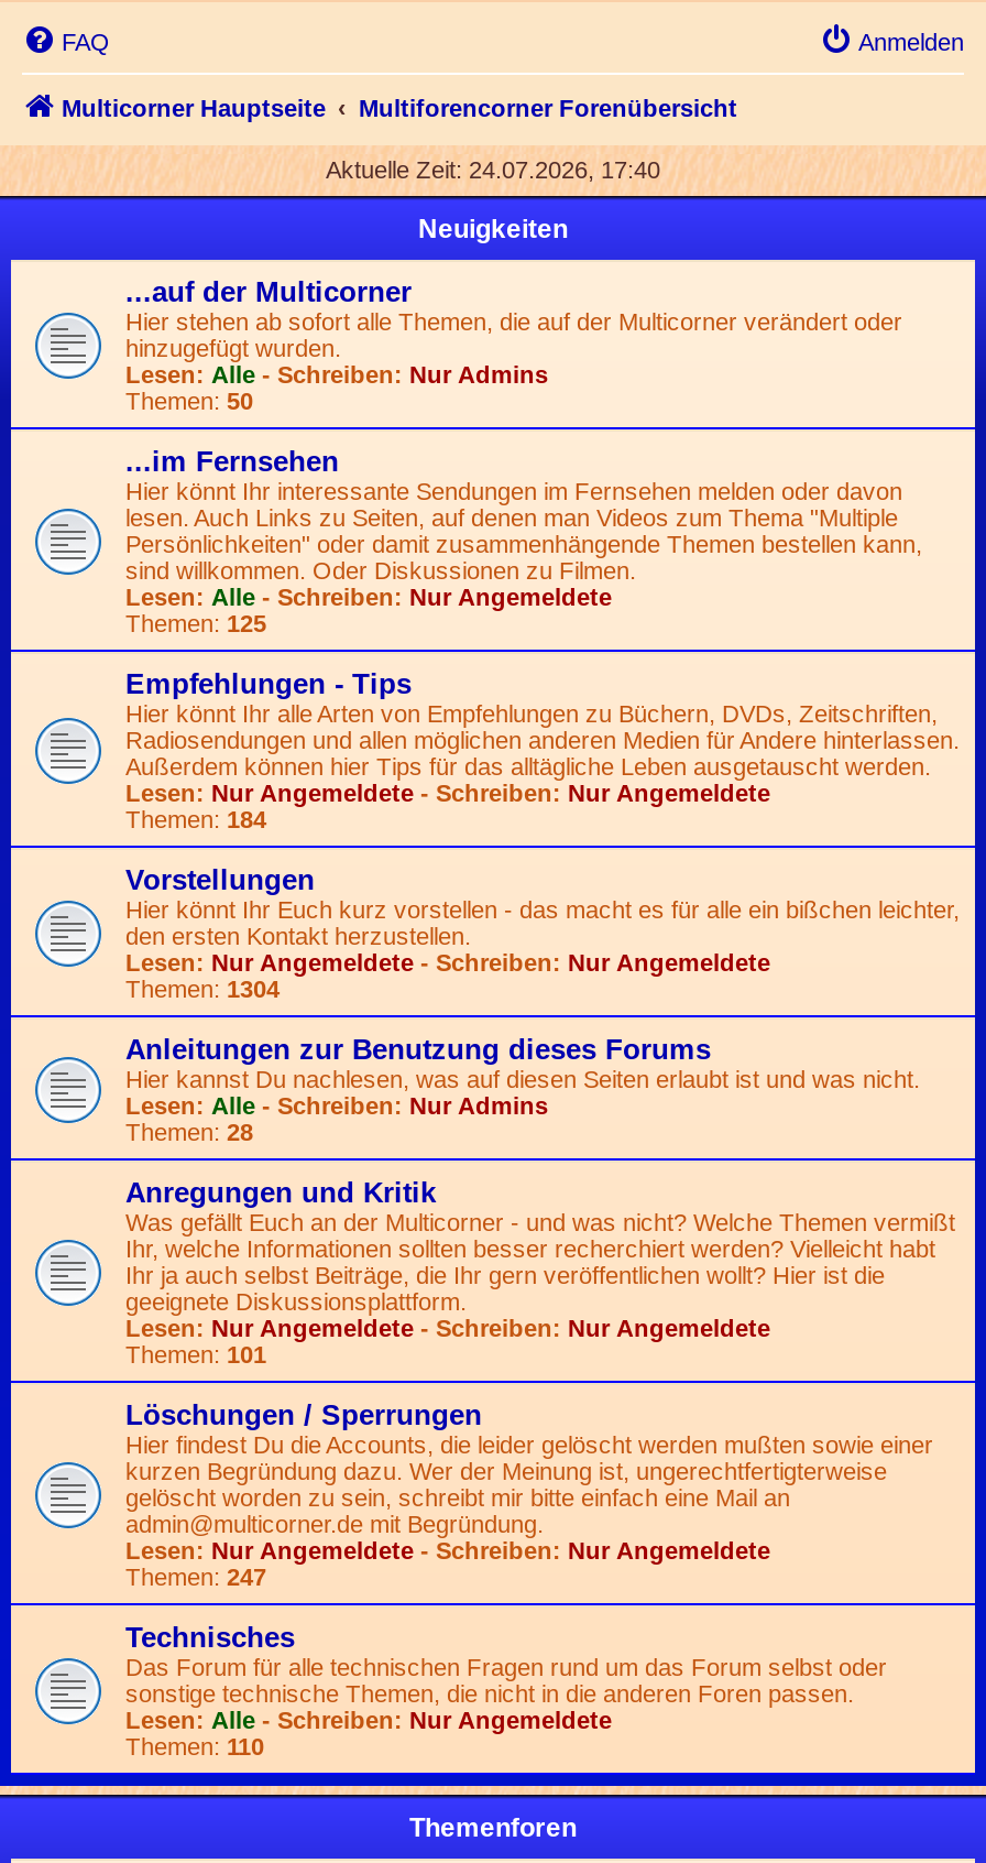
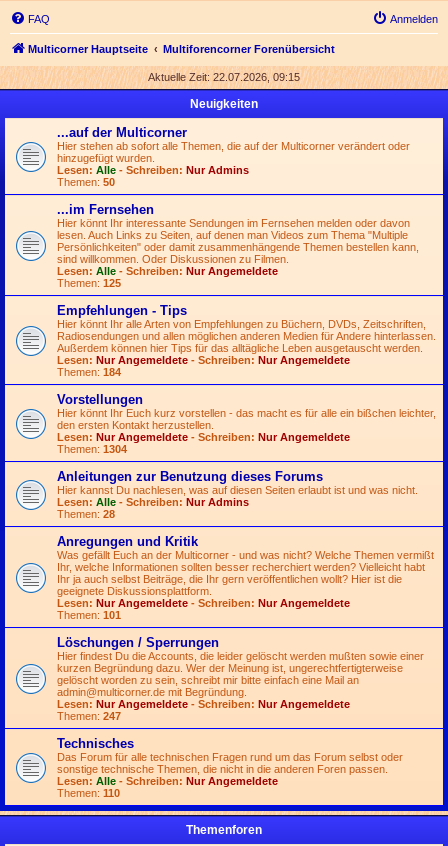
[326,156,660,183] Aktuelle Zeit: 24.07.2026, 17:40 -> [148,71,300,83] Aktuelle Zeit: 22.07.2026, 09:15

